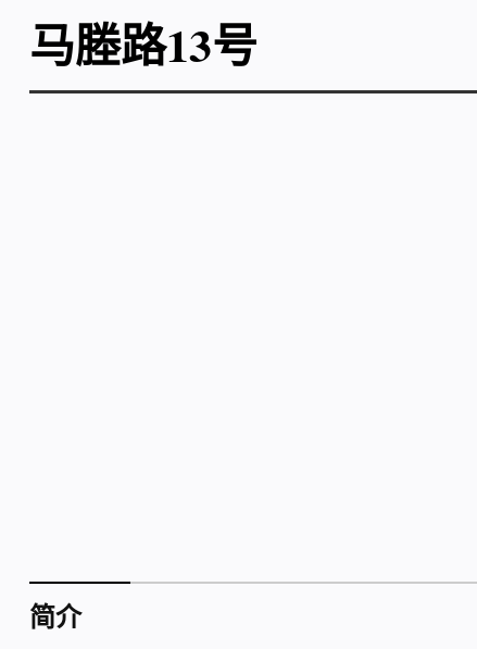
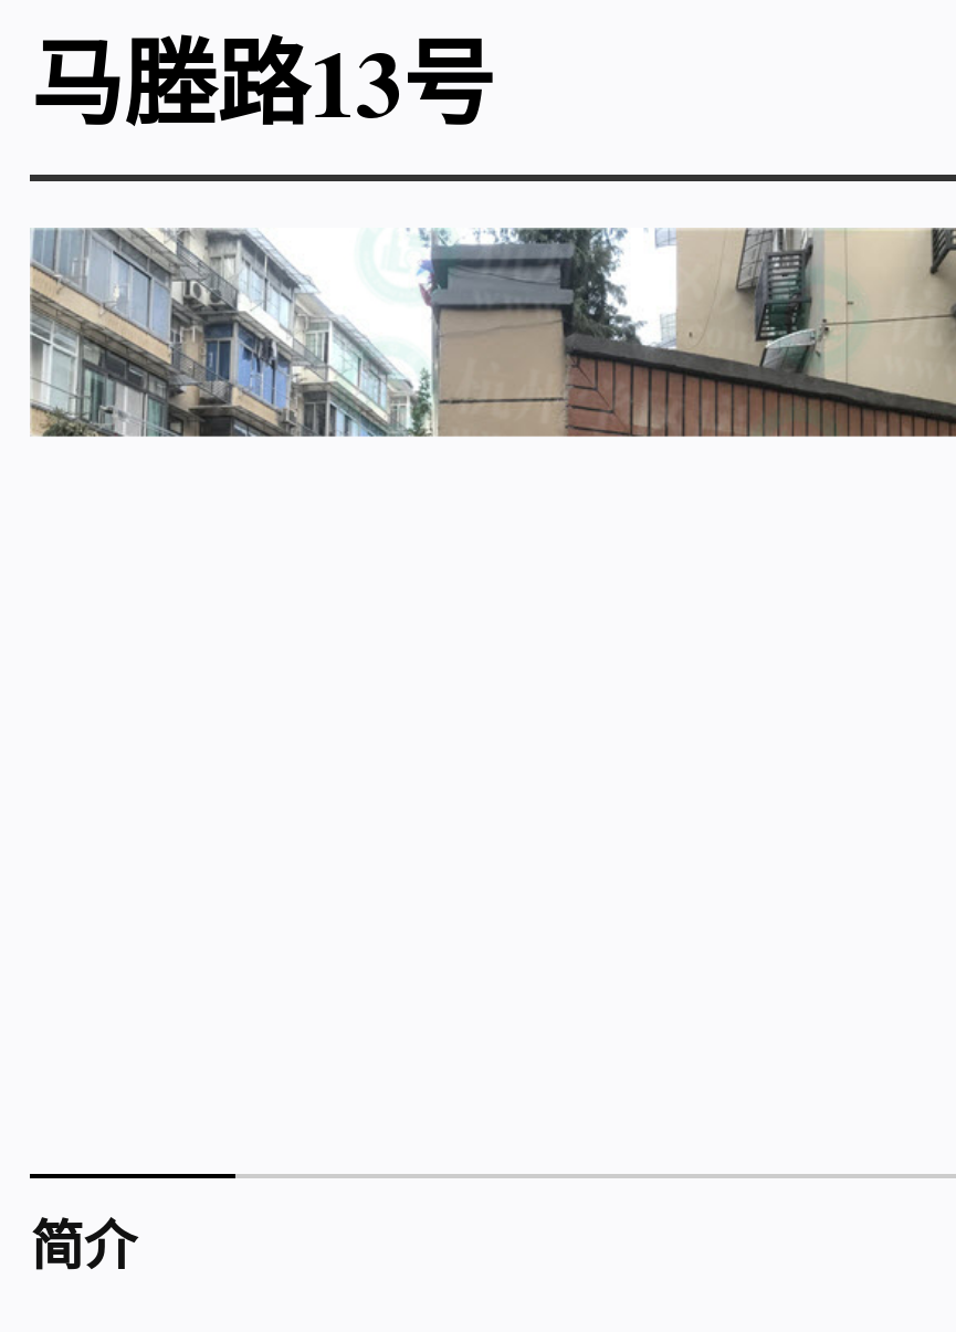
none -> [28,226,949,440] [image]

